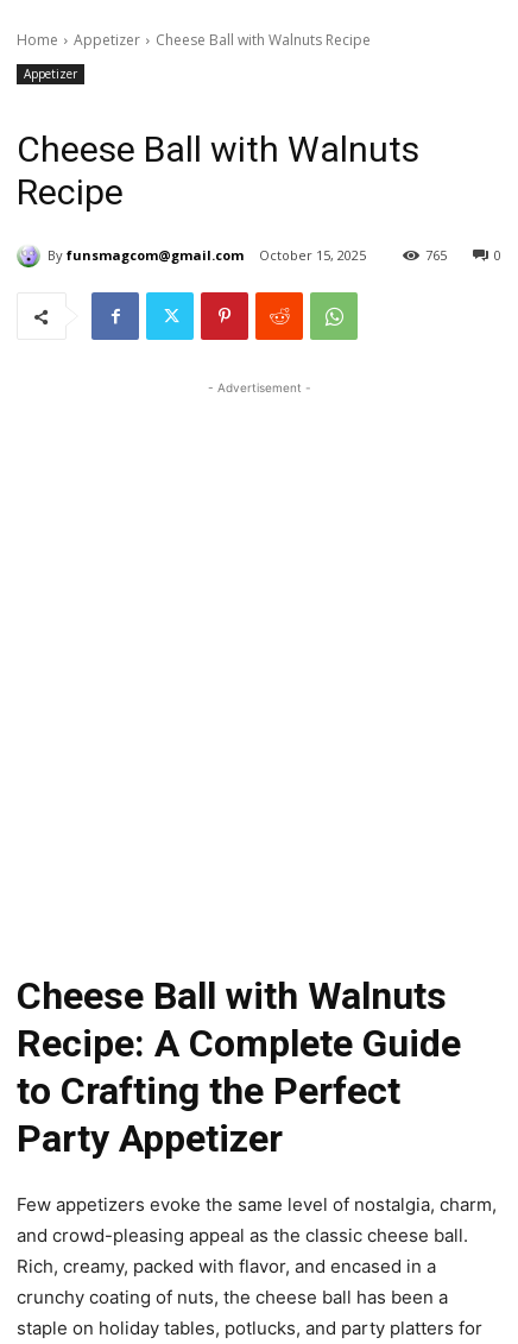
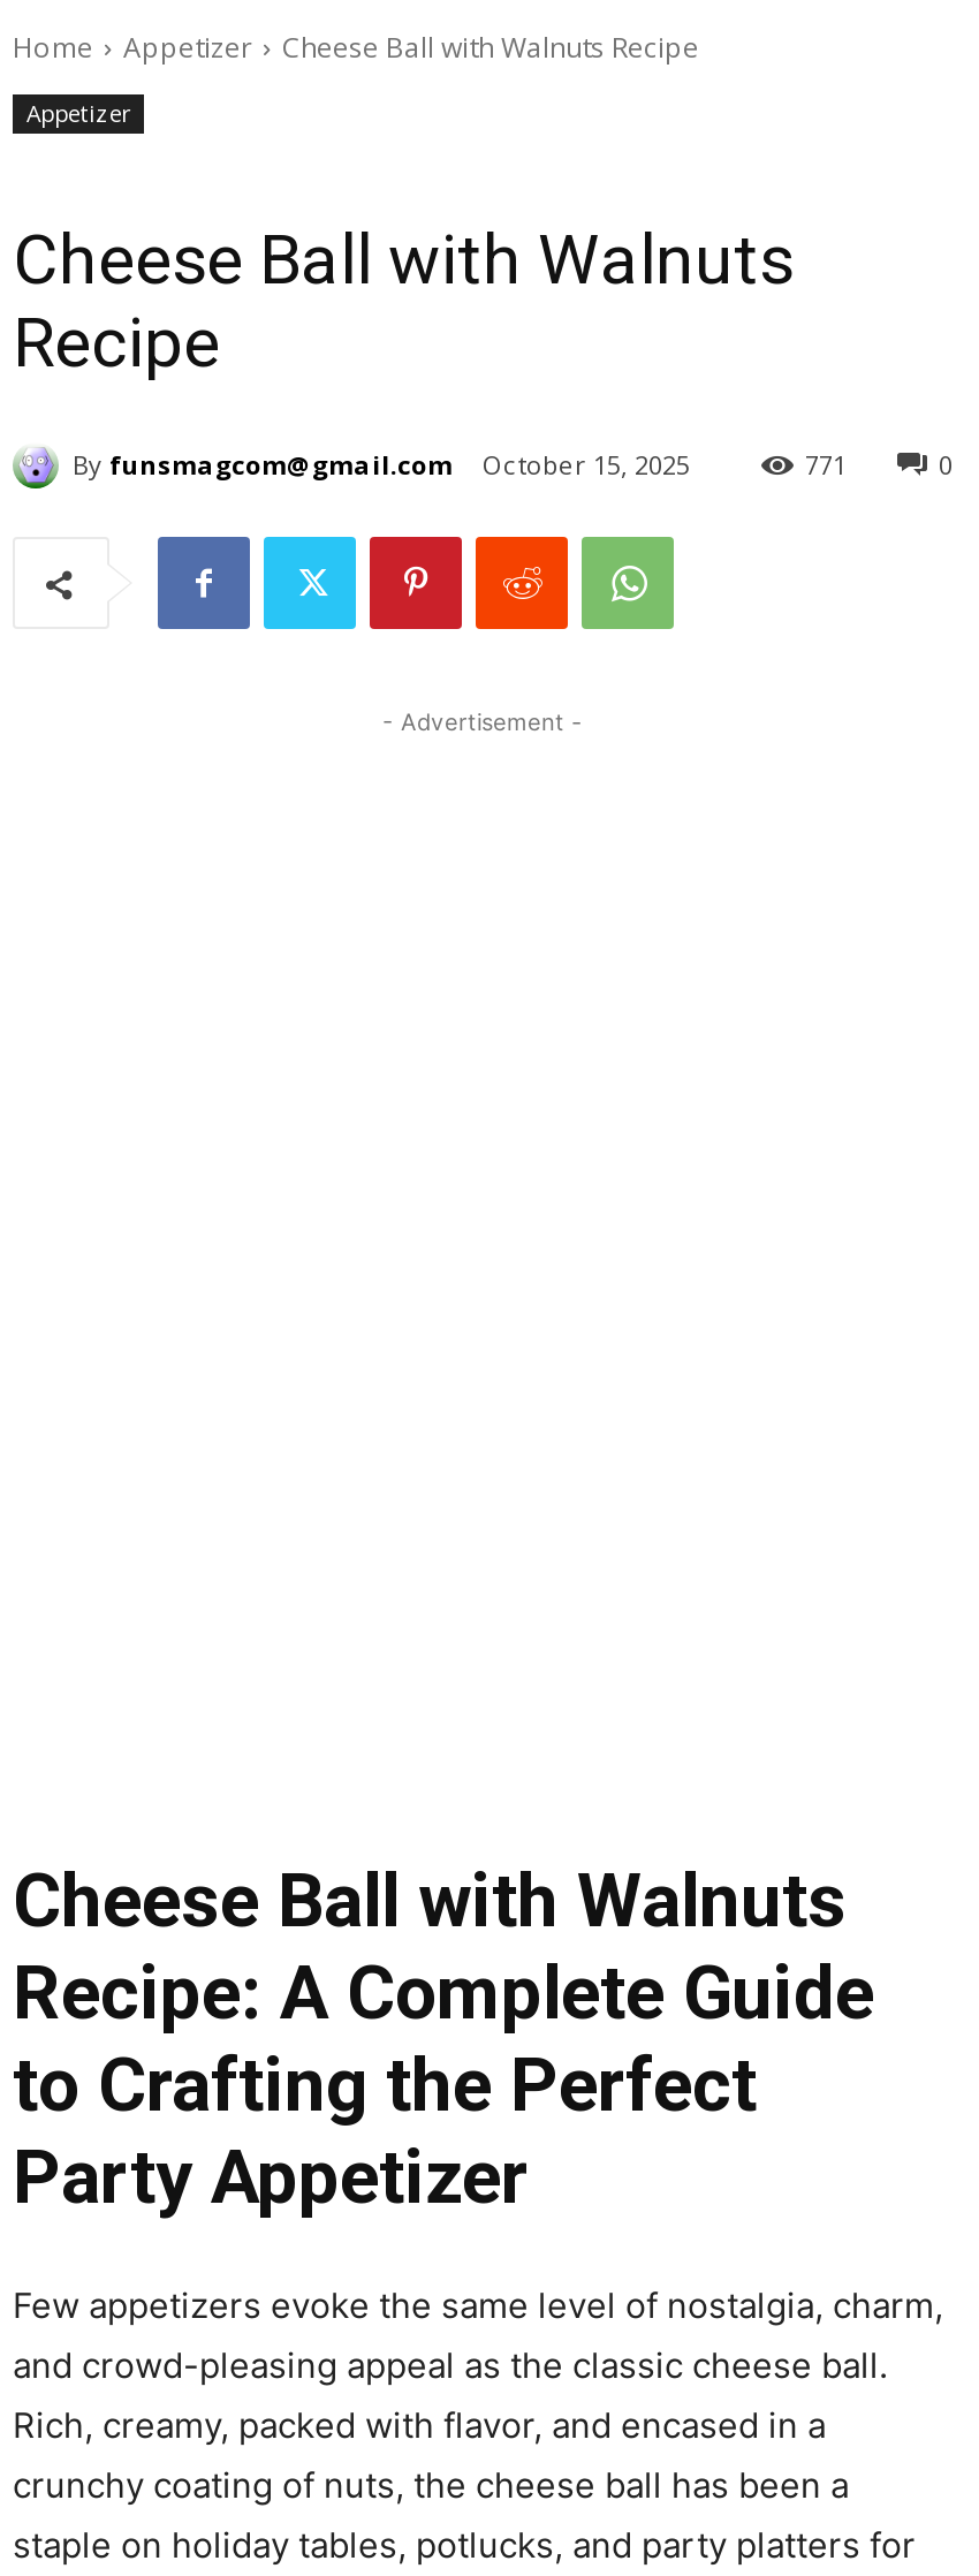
[425,246,447,264] 765 -> [805,447,847,482] 771

